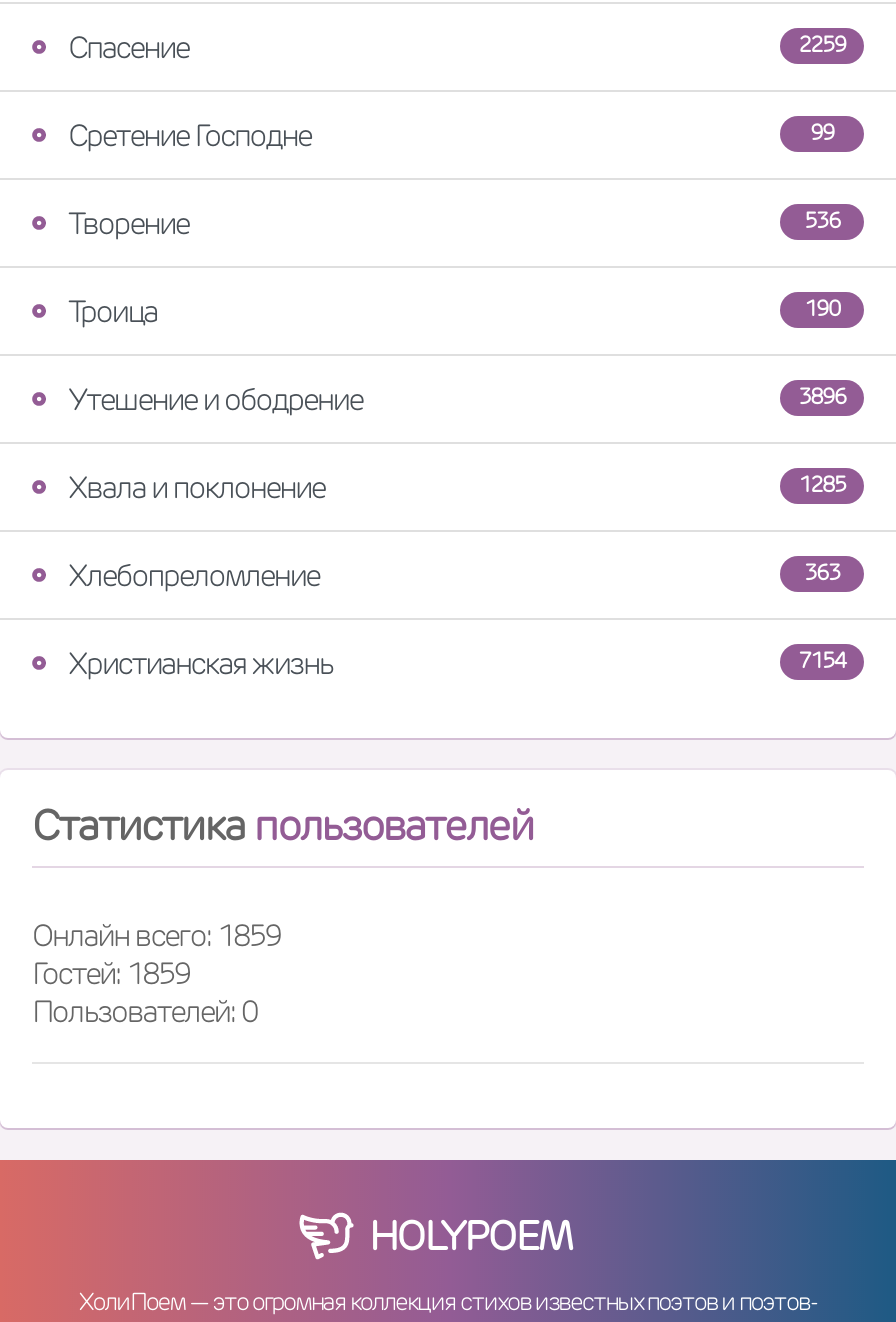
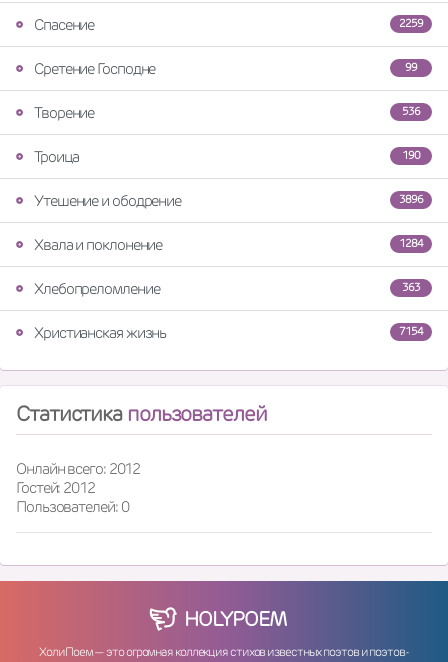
[798,471,846,499] 1285 -> [399,236,423,250] 1284
[32,917,280,955] Онлайн всего: 1859 -> [16,459,140,478] Онлайн всего: 2012
[32,955,190,993] Гостей: 1859 -> [16,478,95,497] Гостей: 2012

